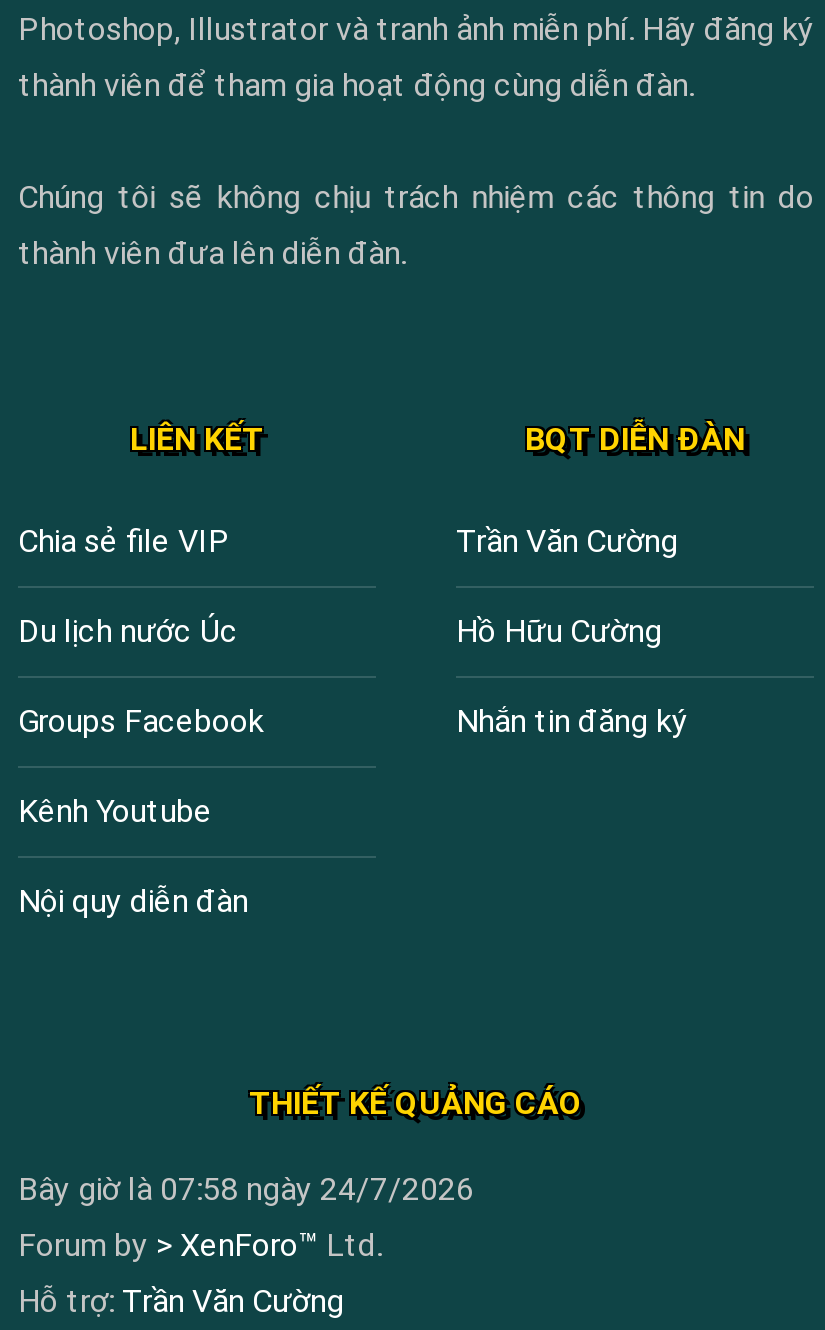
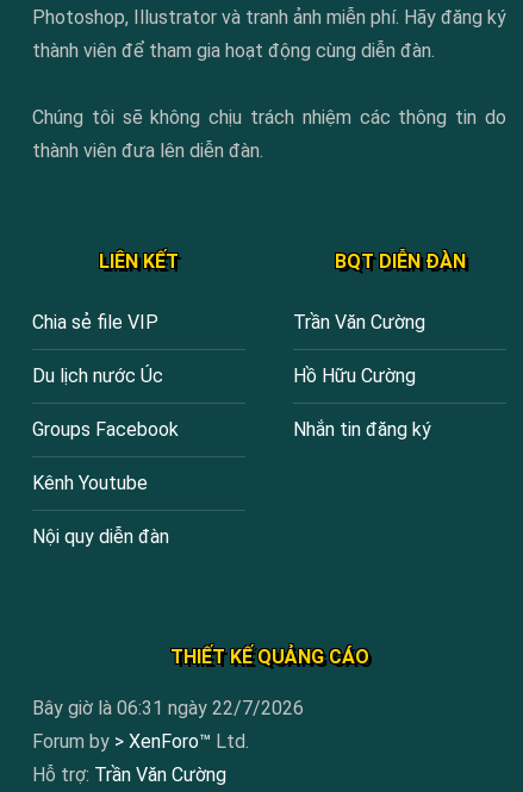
[18,1170,474,1208] Bây giờ là 07:58 ngày 24/7/2026 -> [32,697,304,719] Bây giờ là 06:31 ngày 22/7/2026

